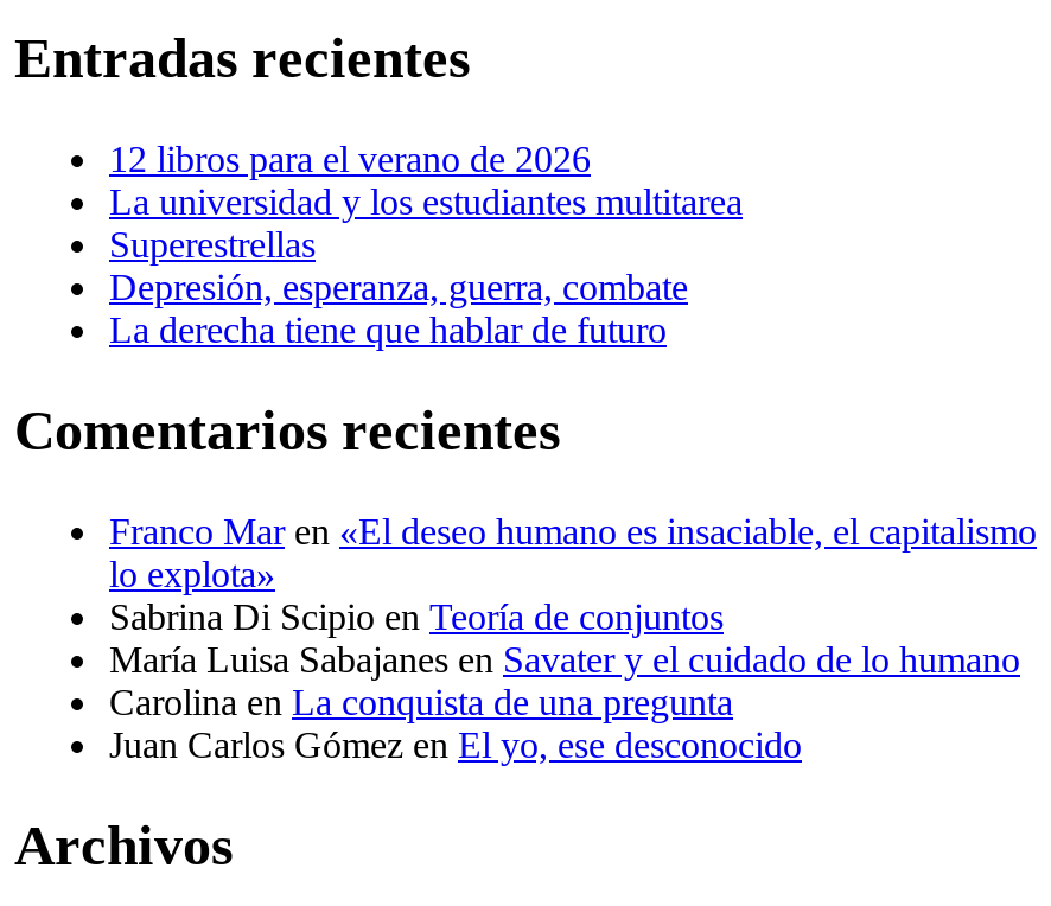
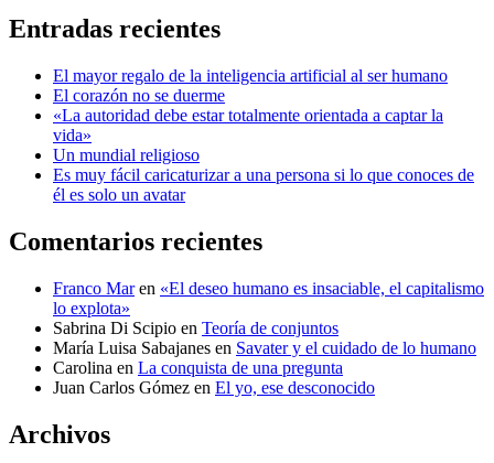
[109,139,743,351] 12 libros para el verano de 2026 | La universidad y los estudiantes multitarea | Superestrellas | Depresión, esperanza, guerra, combate | La derecha tiene que hablar de futuro -> [53,66,474,204] El mayor regalo de la inteligencia artificial al ser humano | El corazón no se duerme | «La autoridad debe estar totalmente orientada a captar la | vida» | Un mundial religioso | Es muy fácil caricaturizar a una persona si lo que conoces de | él es solo un avatar

